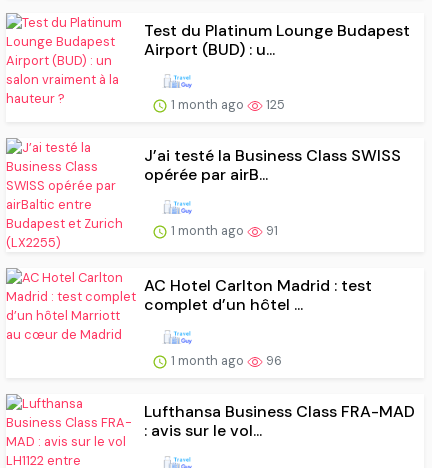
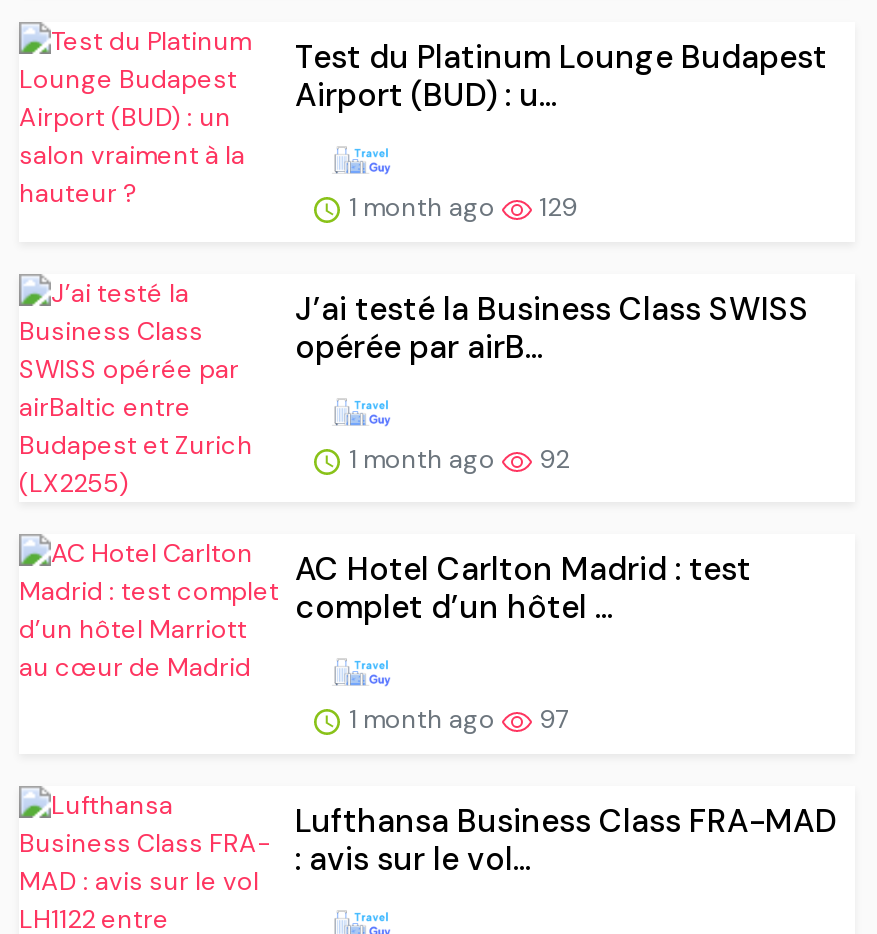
[168,96,285,113] 1 month ago 125 -> [343,191,577,225] 1 month ago 129
[168,222,278,239] 1 month ago 91 -> [343,442,569,476] 1 month ago 92
[168,352,282,369] 1 month ago 96 -> [343,702,569,736] 1 month ago 97

